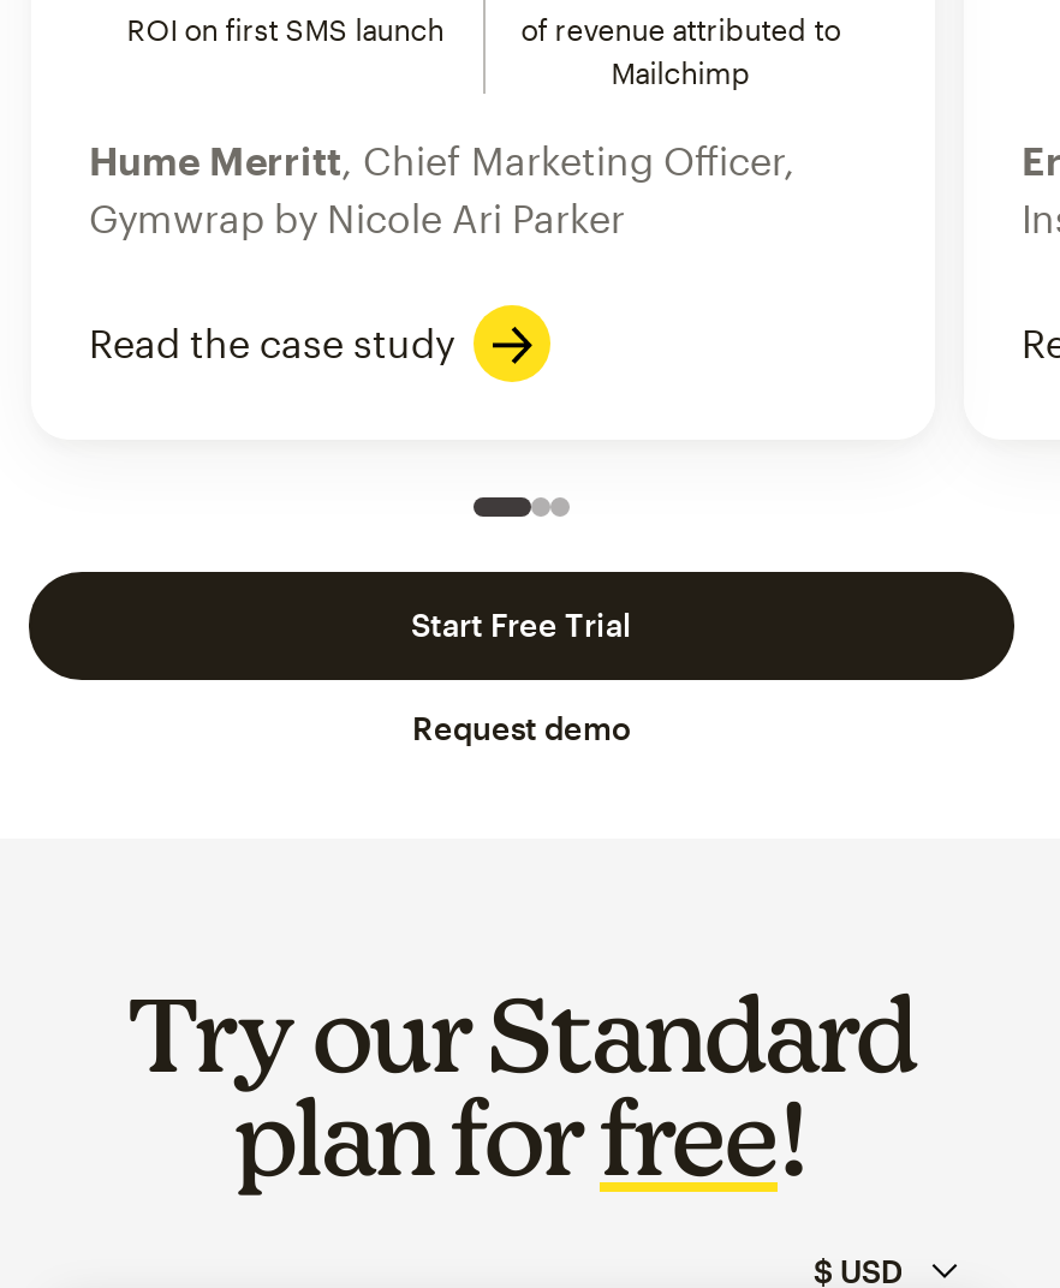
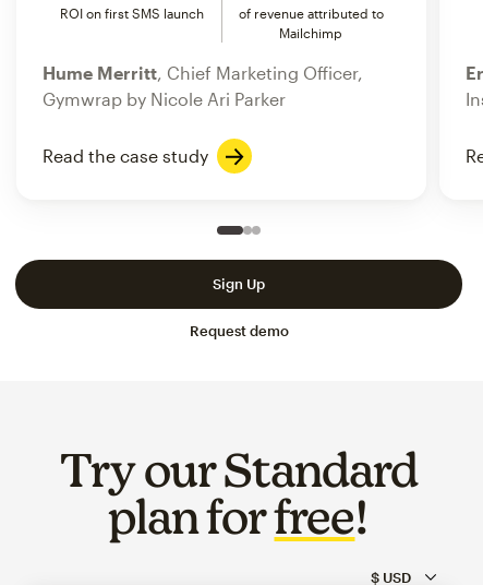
[411,606,632,644] Start Free Trial -> [213,275,265,292] Sign Up

